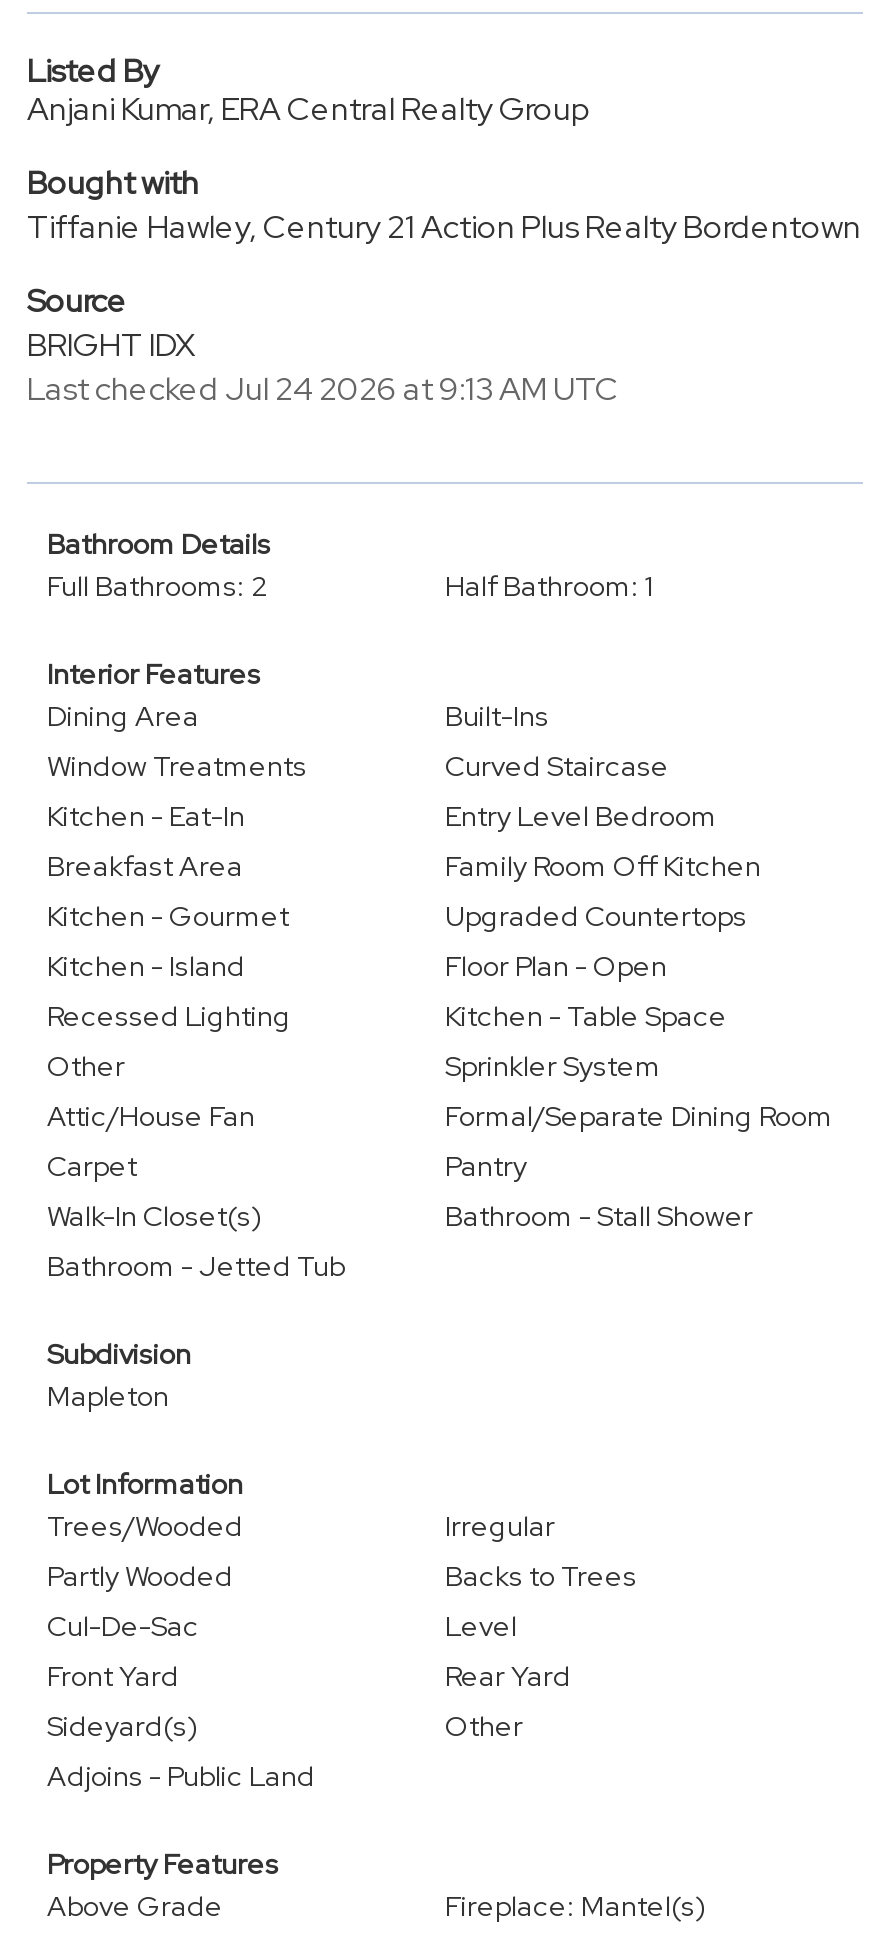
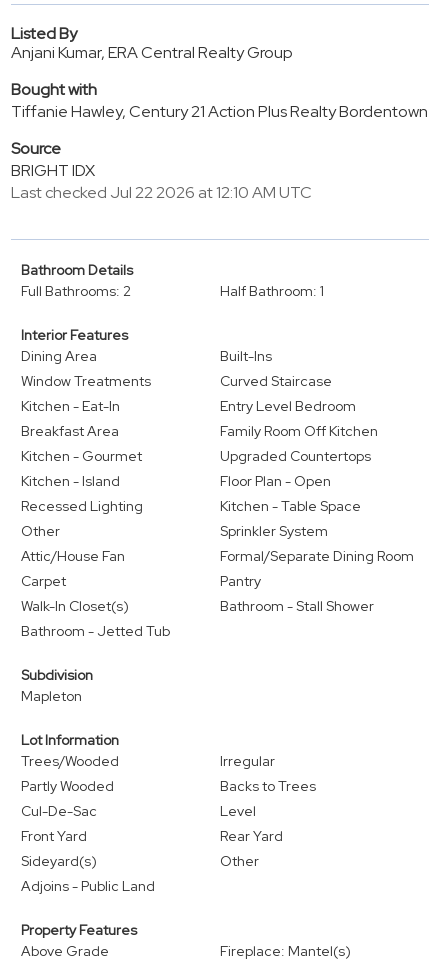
[27,368,619,410] Last checked Jul 24 2026 at 9:13 AM UTC -> [11,182,312,203] Last checked Jul 22 2026 at 12:10 AM UTC

